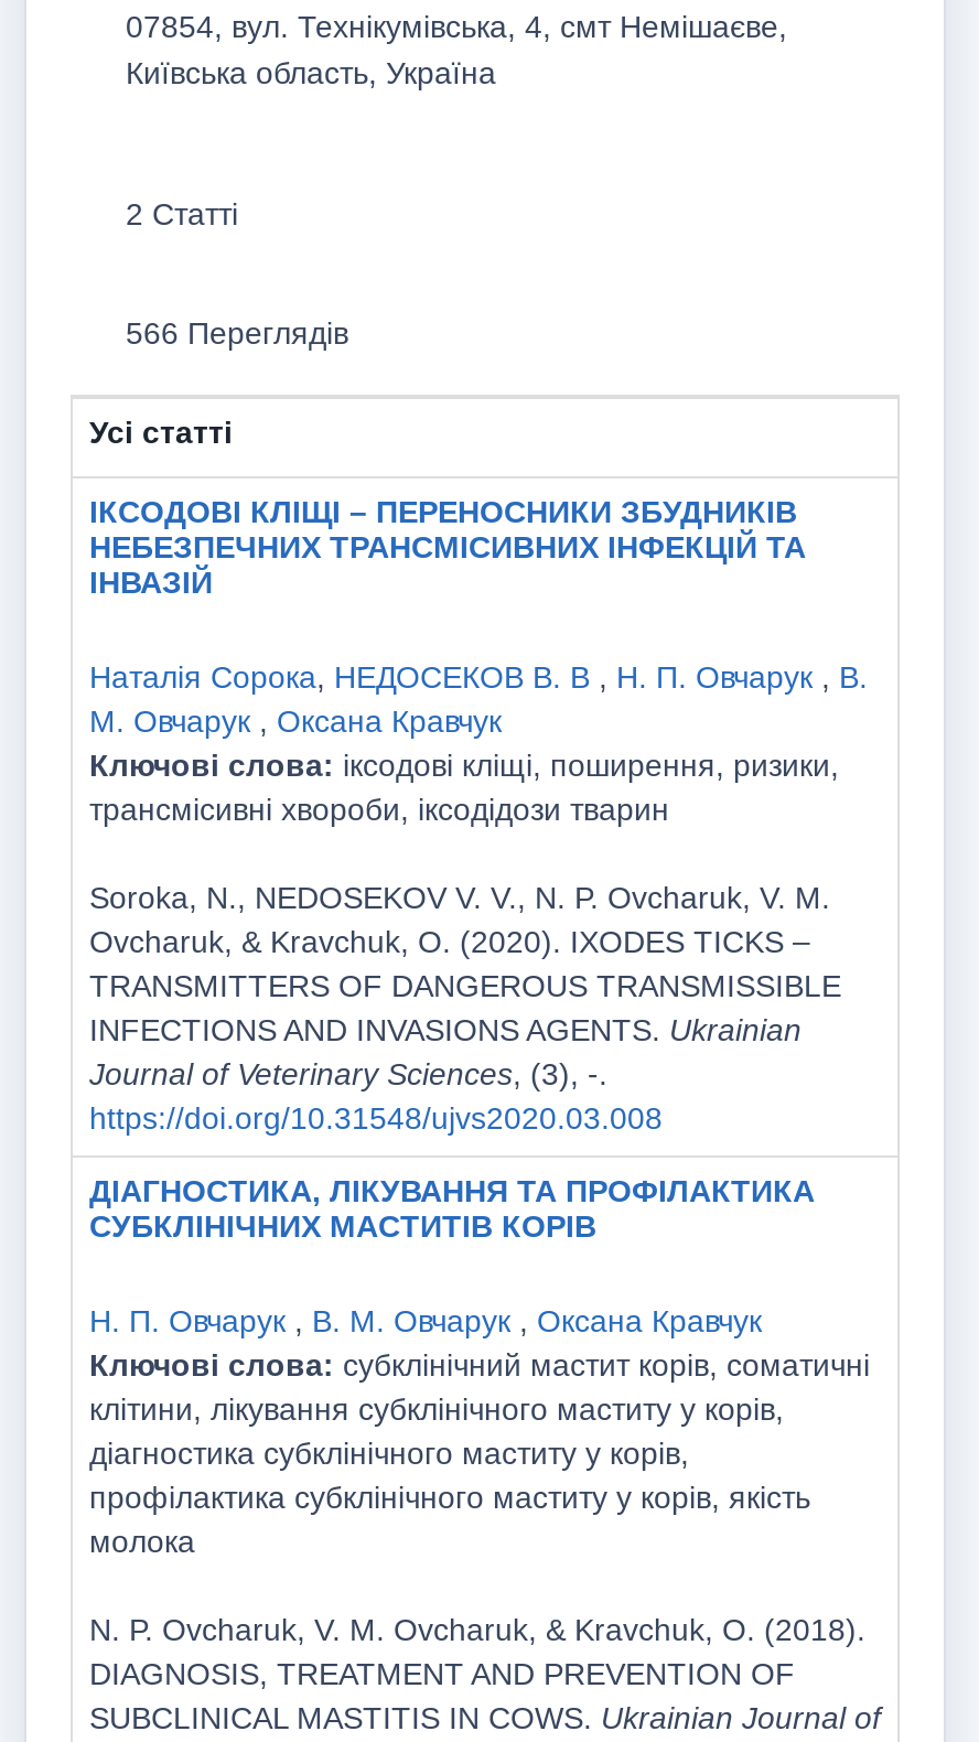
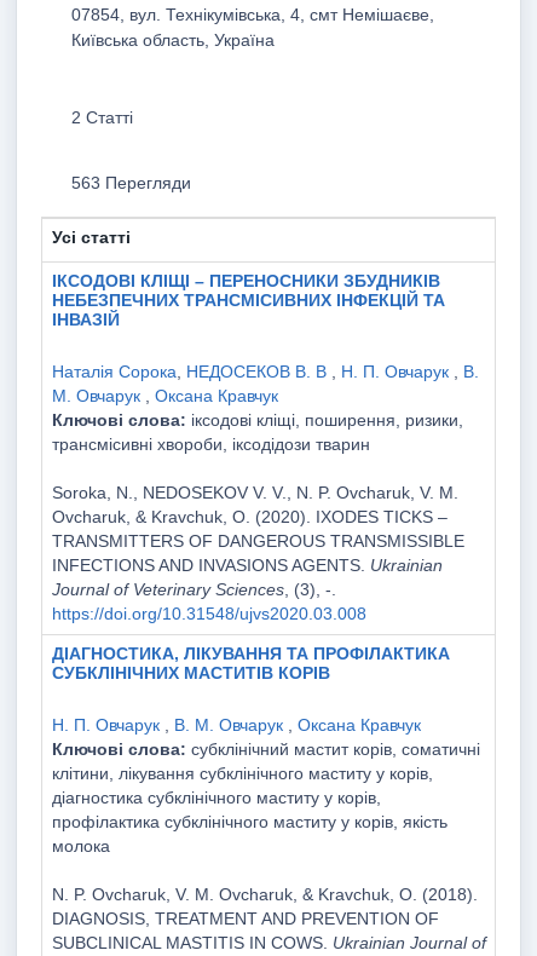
[126,316,348,351] 566 Переглядів -> [71,173,191,193] 563 Перегляди

